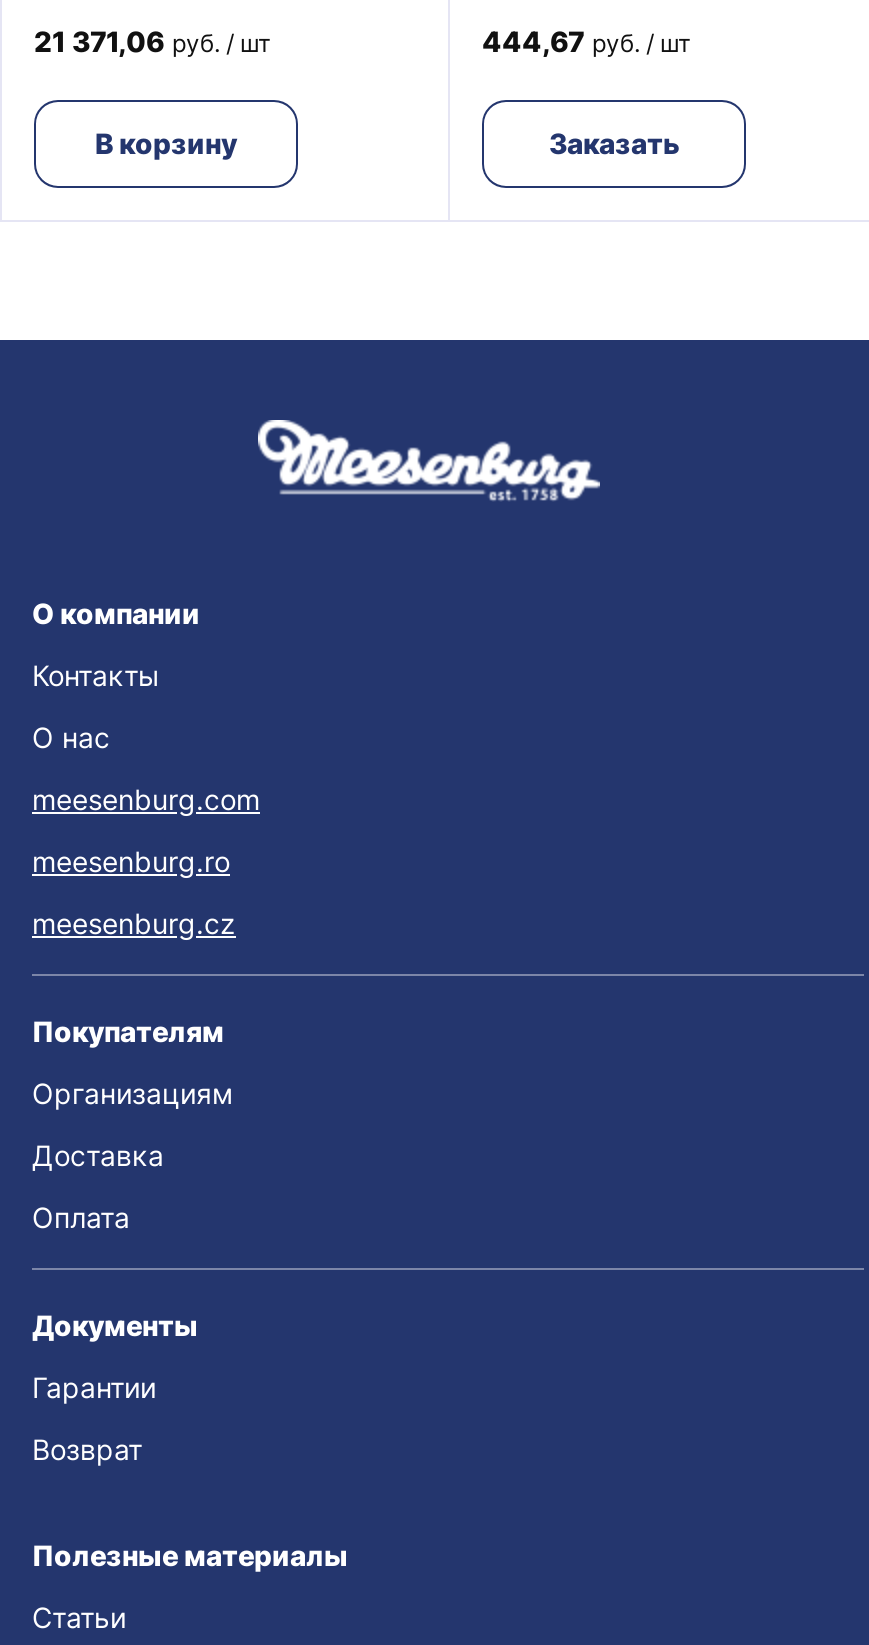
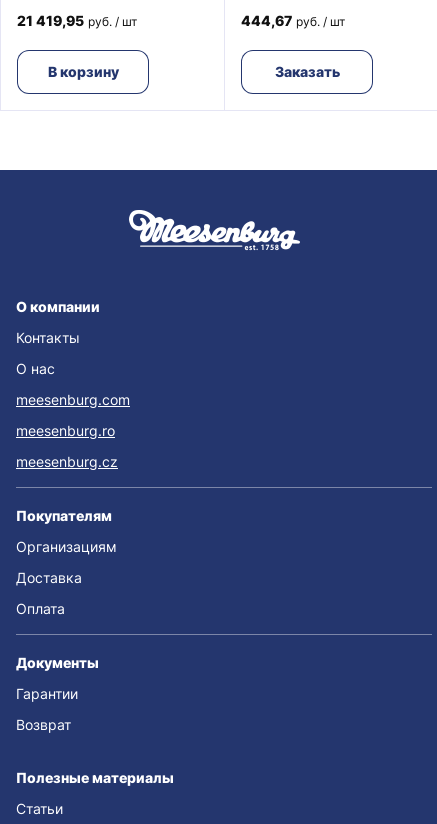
[34,24,270,58] 21 371,06 руб. / шт -> [17,12,137,29] 21 419,95 руб. / шт

